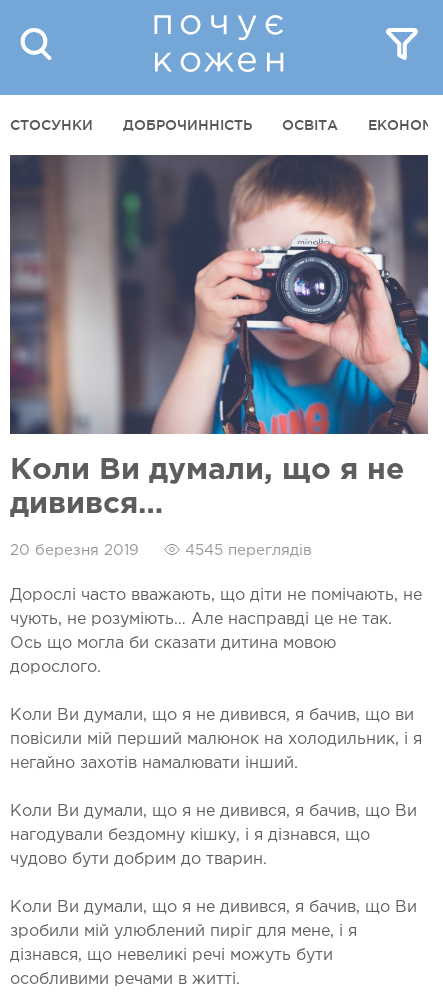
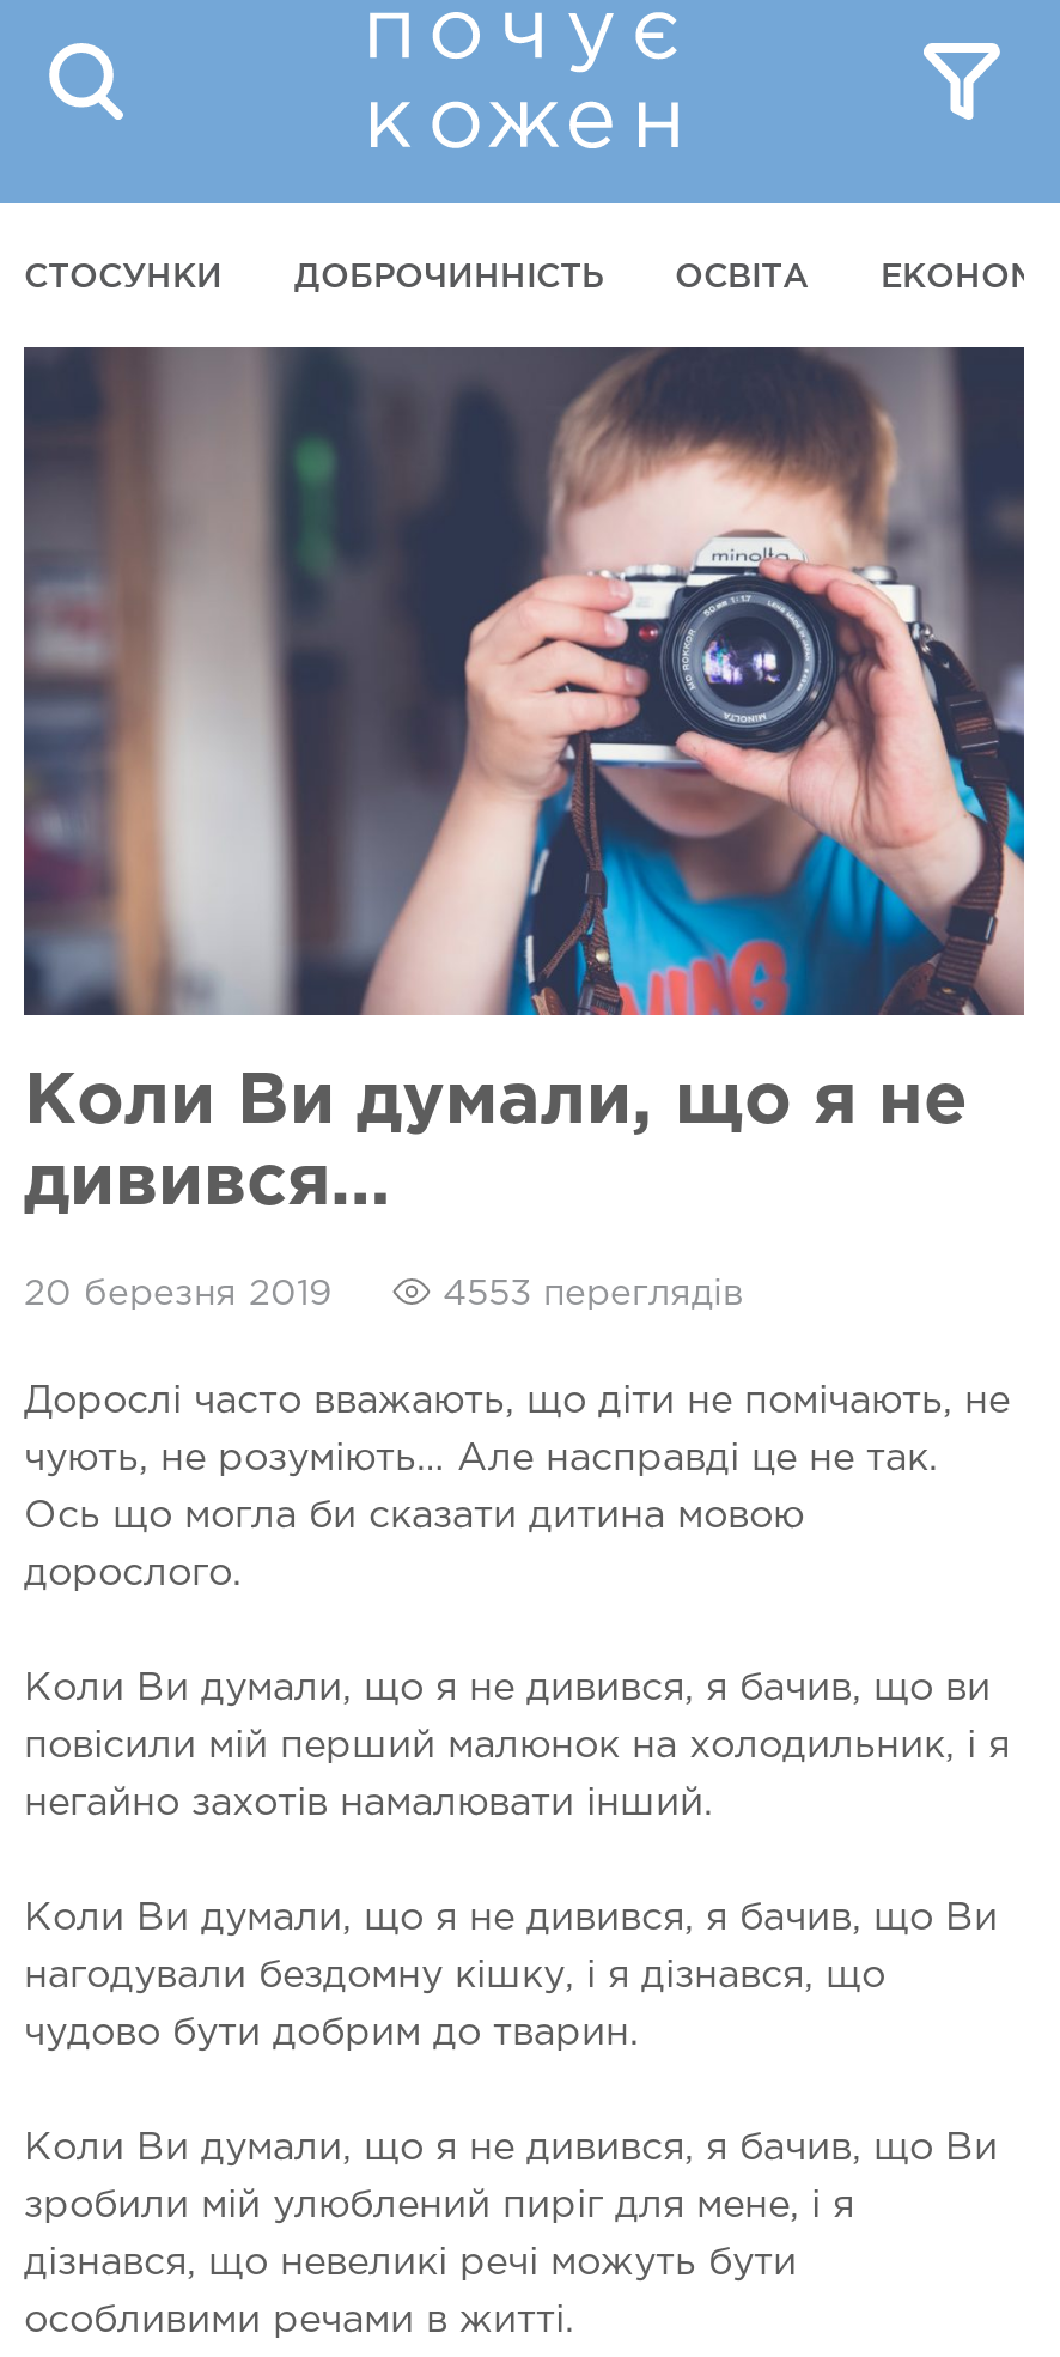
[180,544,312,557] 4545 переглядів -> [431,1278,744,1309] 4553 переглядів

